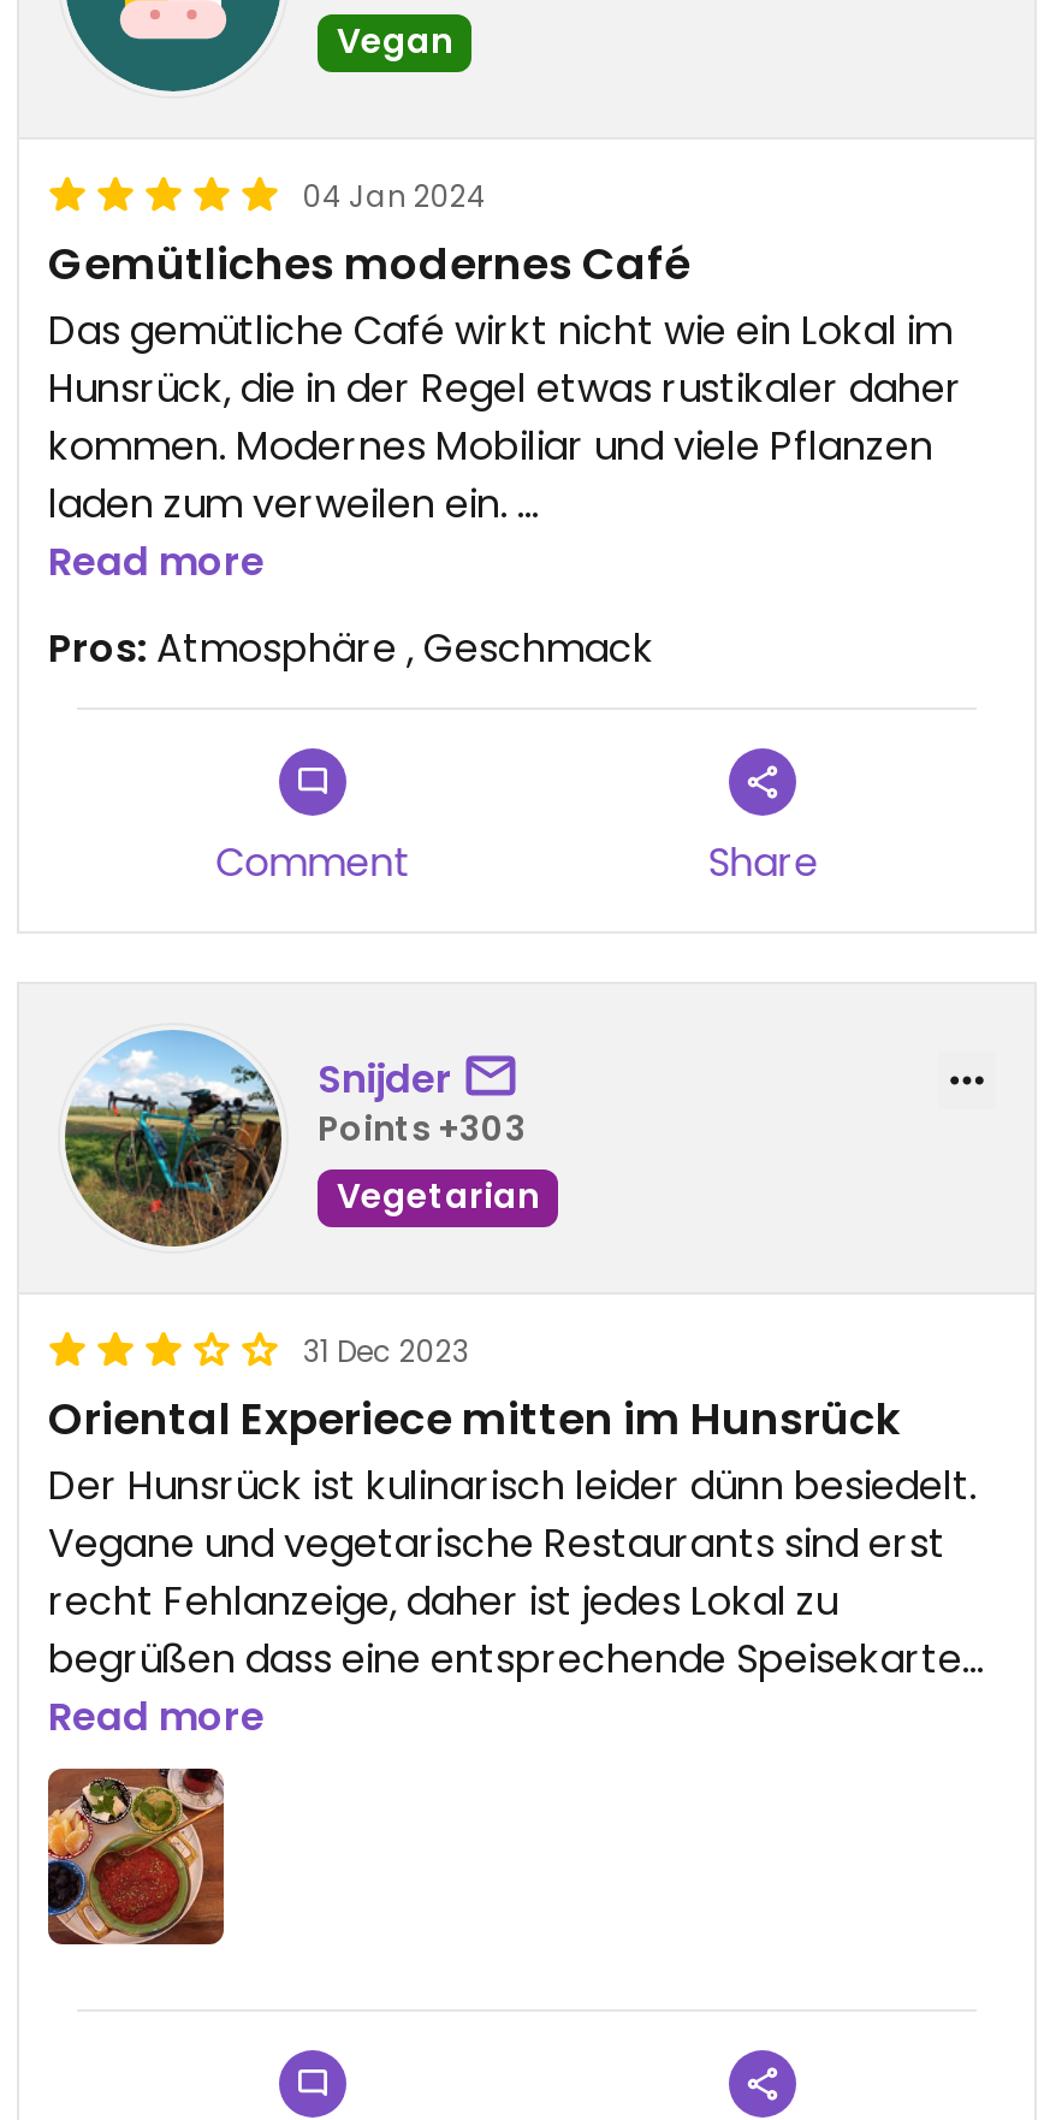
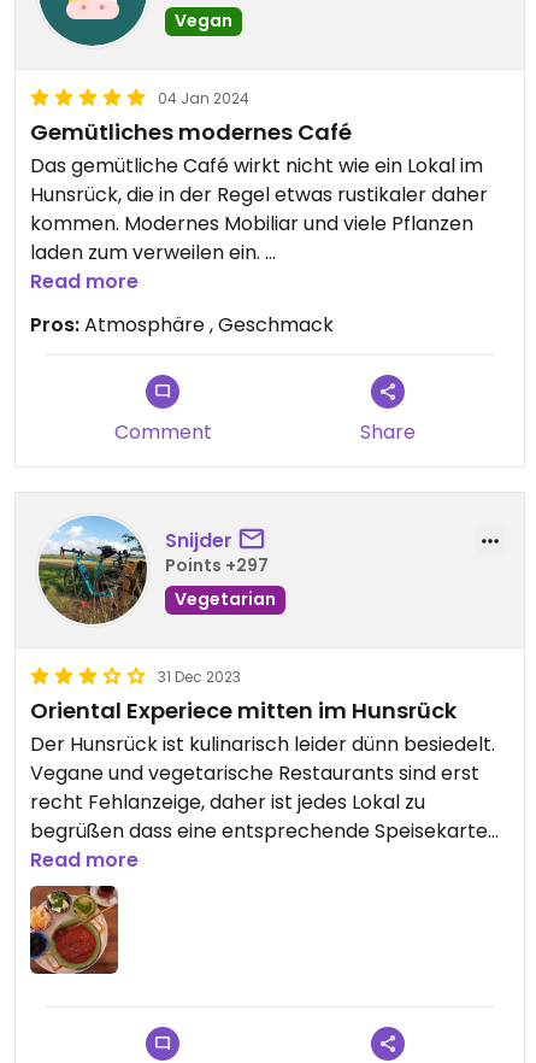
[318,1104,527,1152] Points +303 -> [165,553,269,577] Points +297

